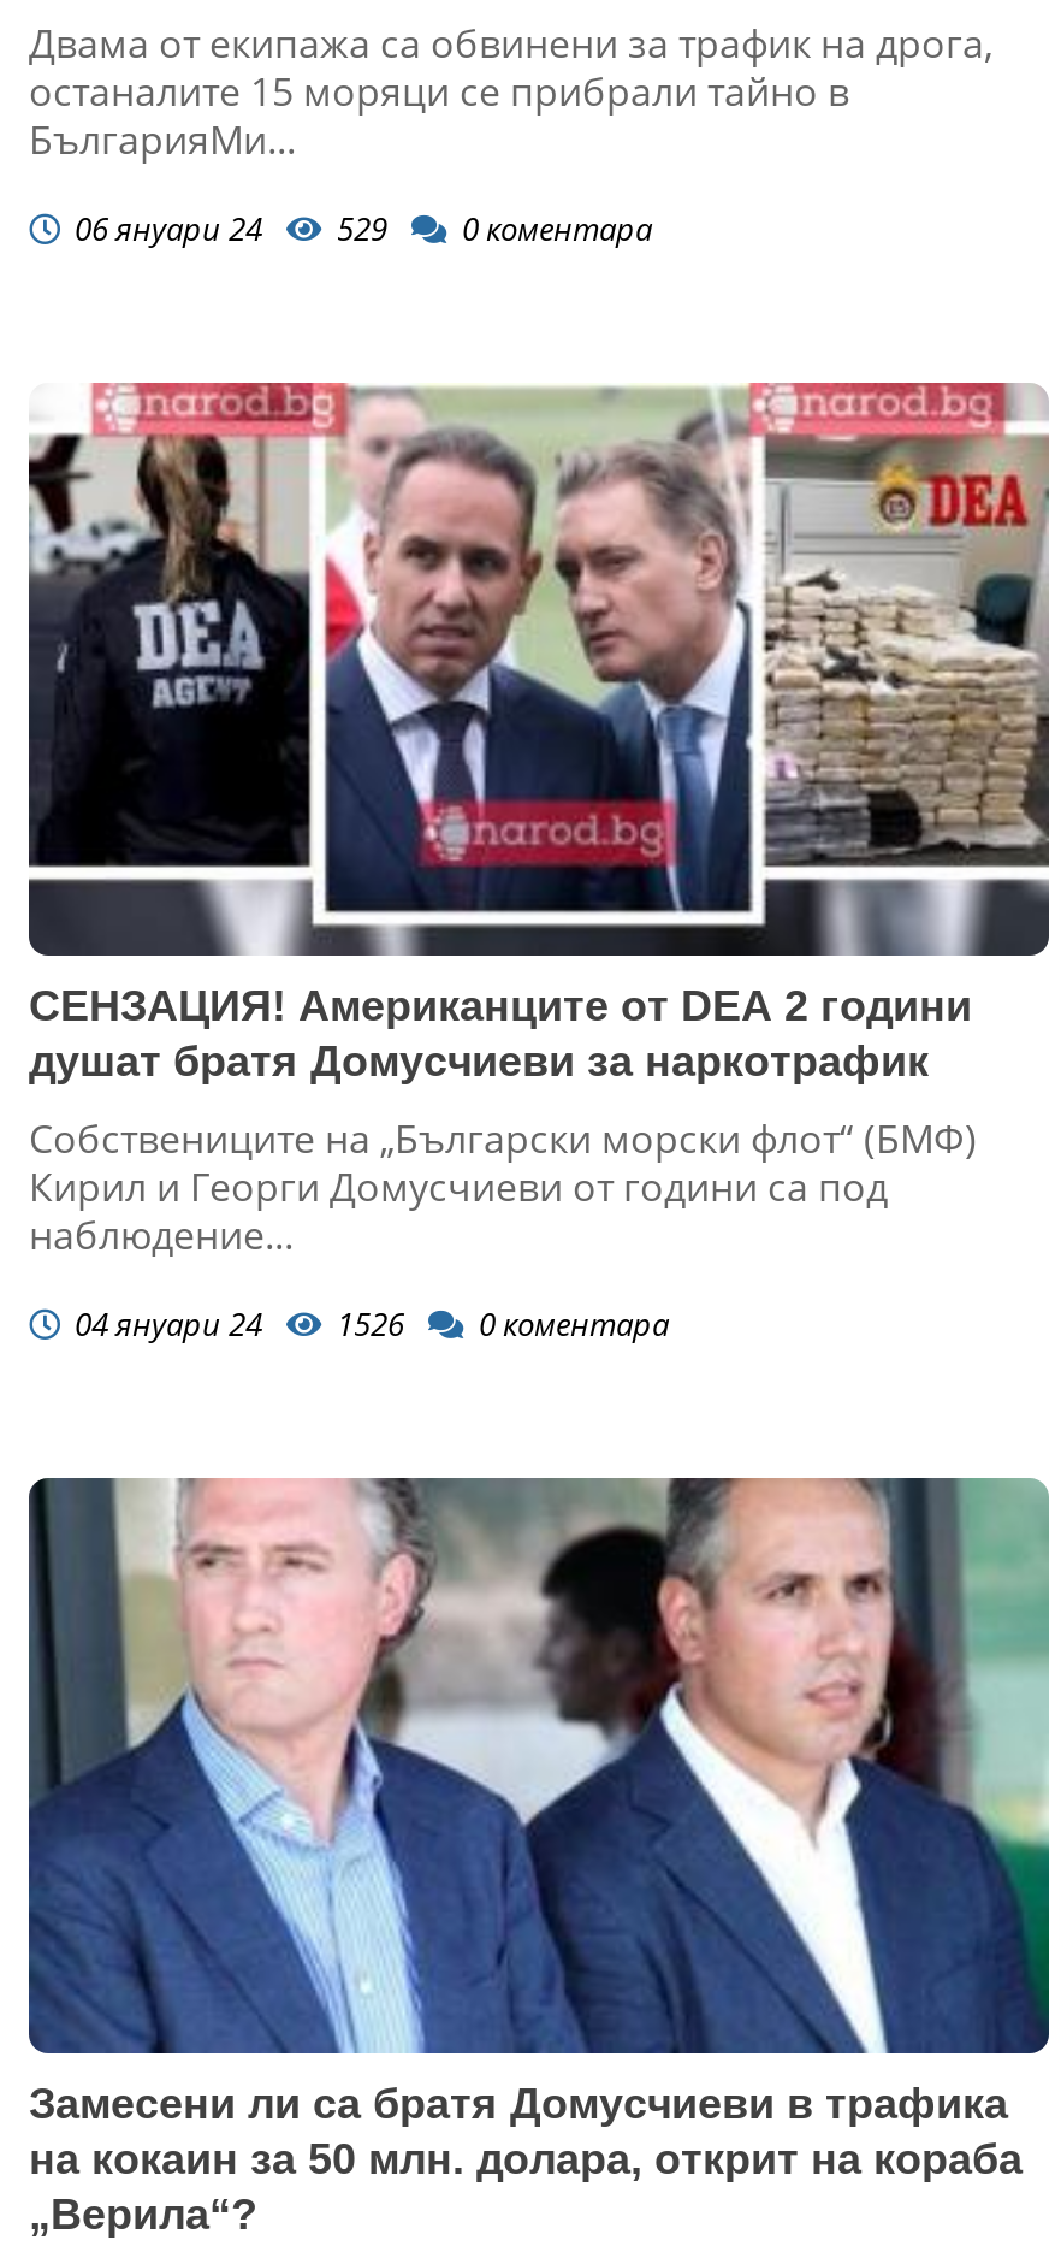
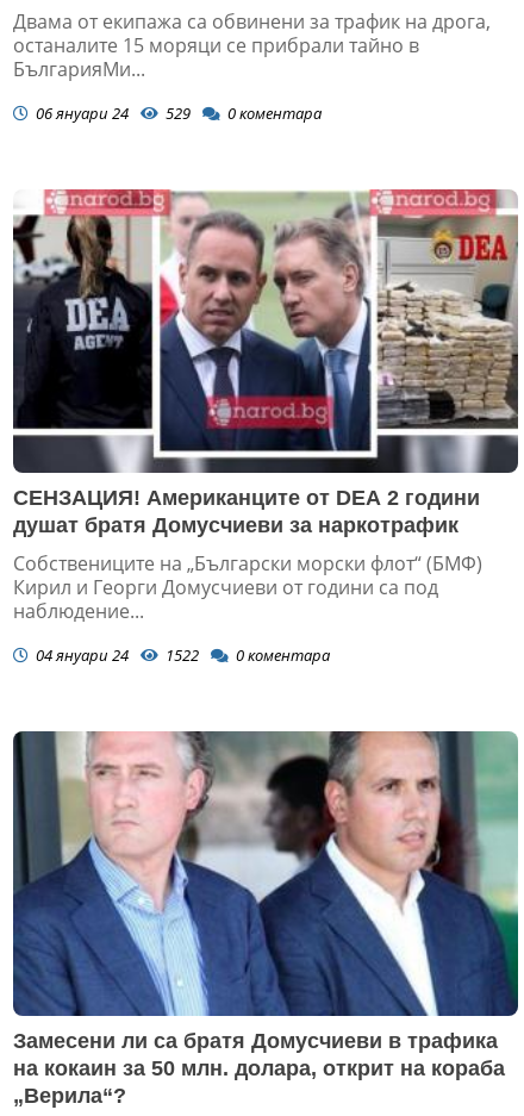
[67,1303,669,1346] 04 януари 24 1526 0 коментара -> [32,644,330,666] 04 януари 24 1522 0 коментара

